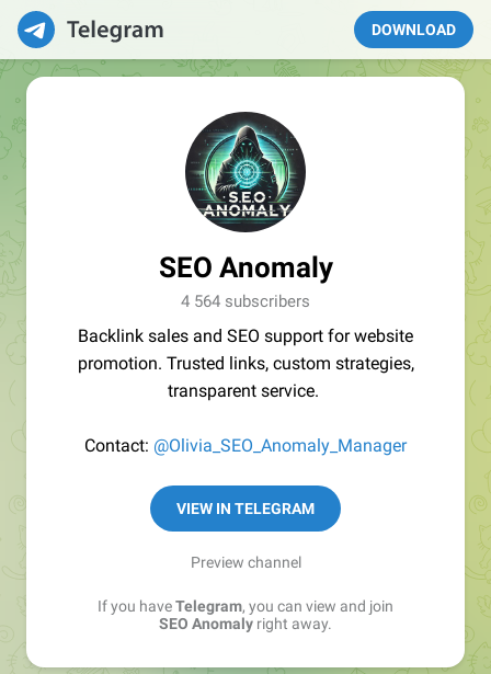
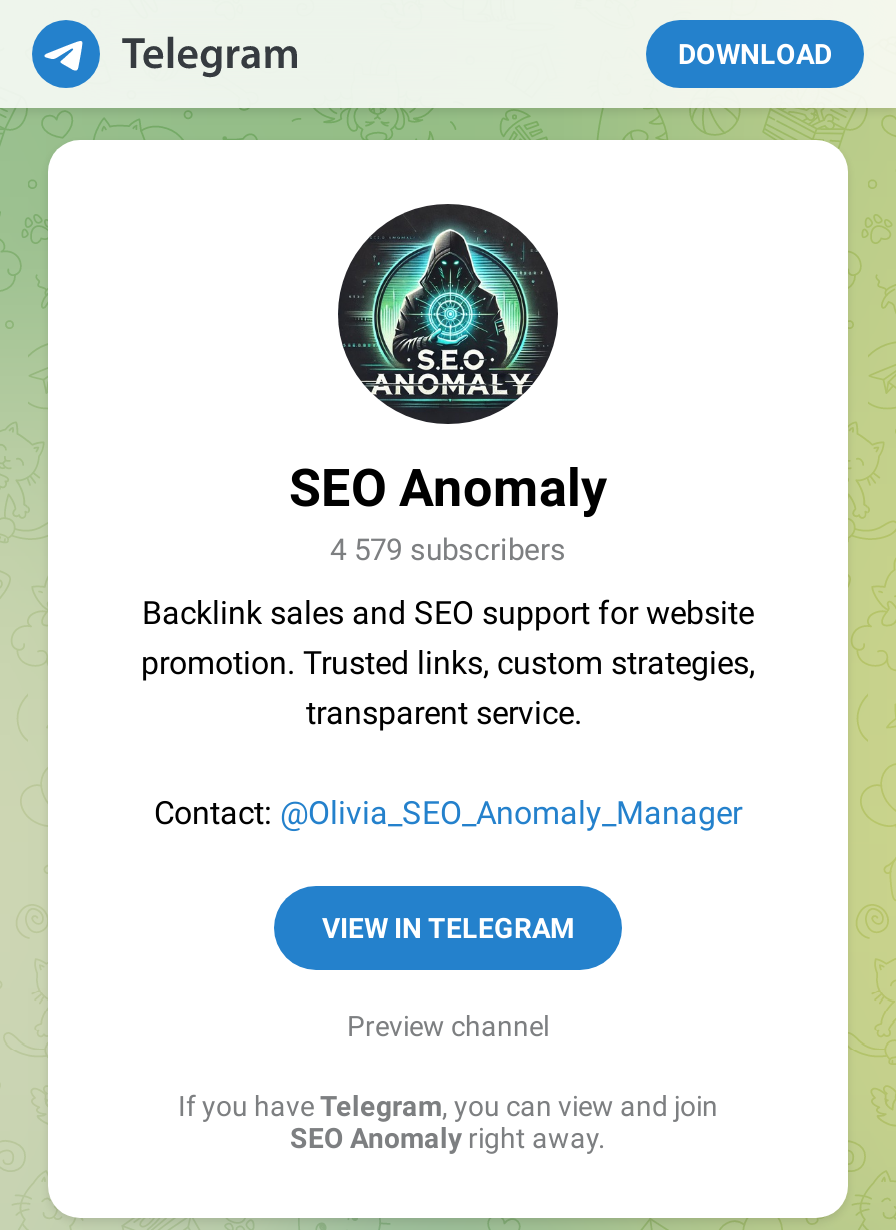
[181,292,310,311] 4 564 subscribers -> [330,532,566,568] 4 579 subscribers

